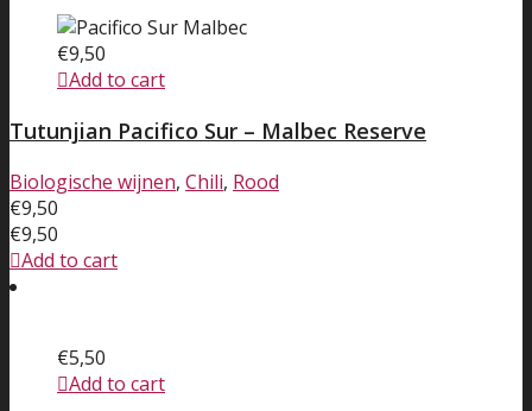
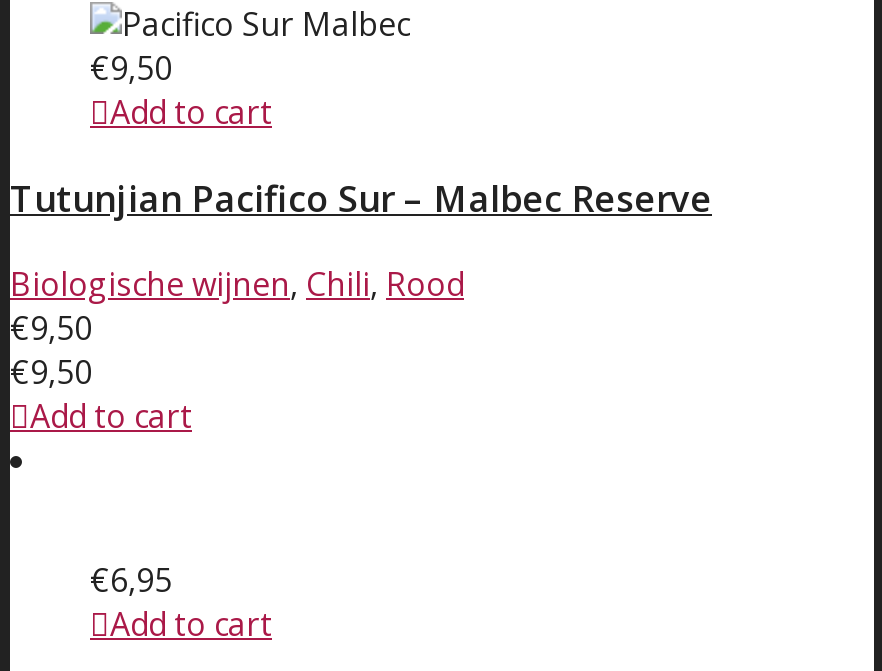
[57,344,106,370] €5,50 -> [90,558,172,602] €6,95

